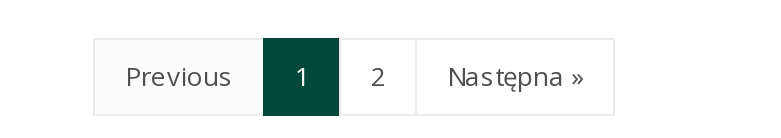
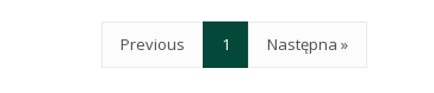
[371,58,385,94] 2 -> none

